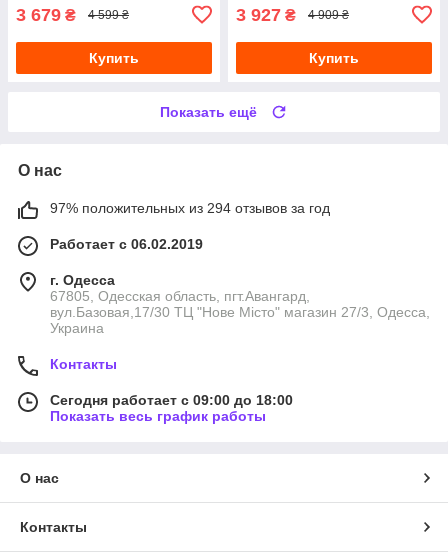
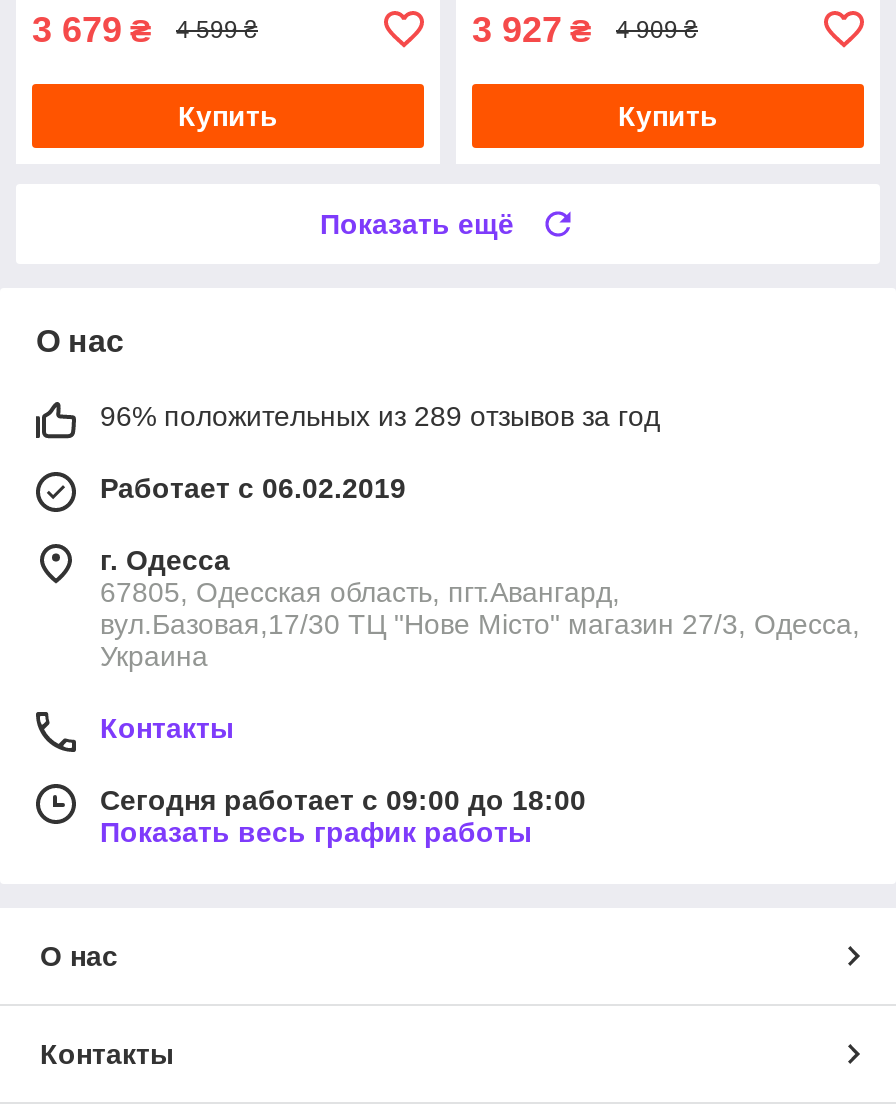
[50,200,330,216] 97% положительных из 294 отзывов за год -> [100,400,660,432] 96% положительных из 289 отзывов за год

